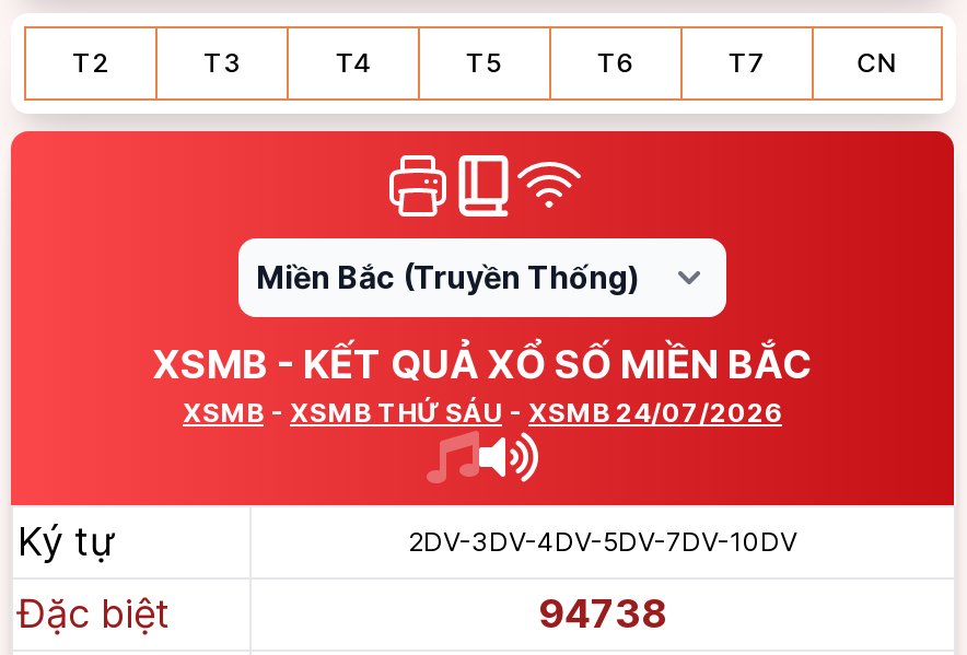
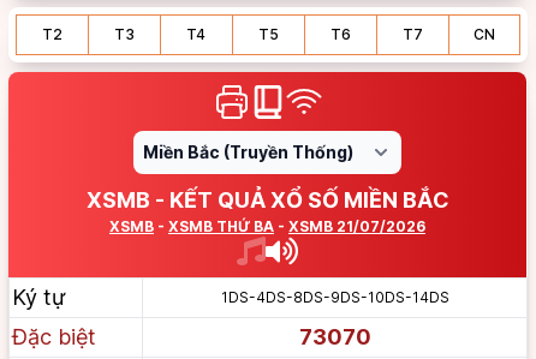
[183,396,782,428] XSMB - XSMB THỨ SÁU - XSMB 24/07/2026 -> [109,217,425,235] XSMB - XSMB THỨ BA - XSMB 21/07/2026
[408,525,797,557] 2DV-3DV-4DV-5DV-7DV-10DV -> [221,288,449,306] 1DS-4DS-8DS-9DS-10DS-14DS
[538,590,667,636] 94738 -> [299,324,371,349] 73070

